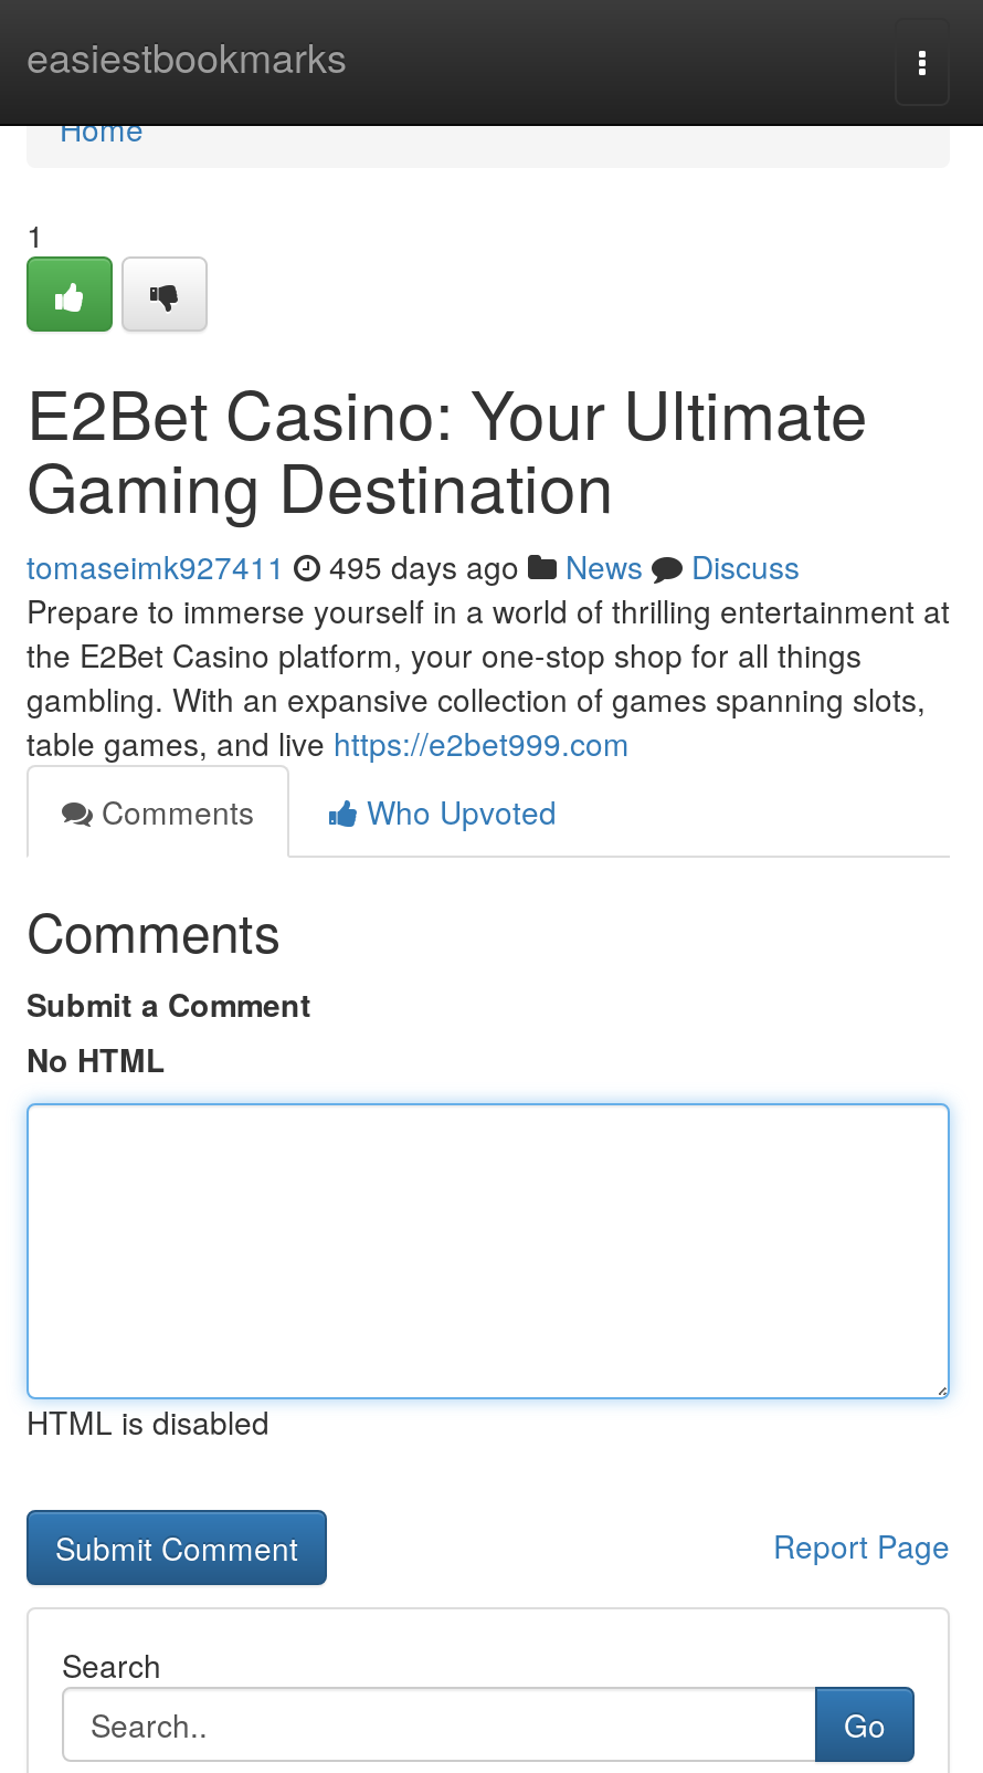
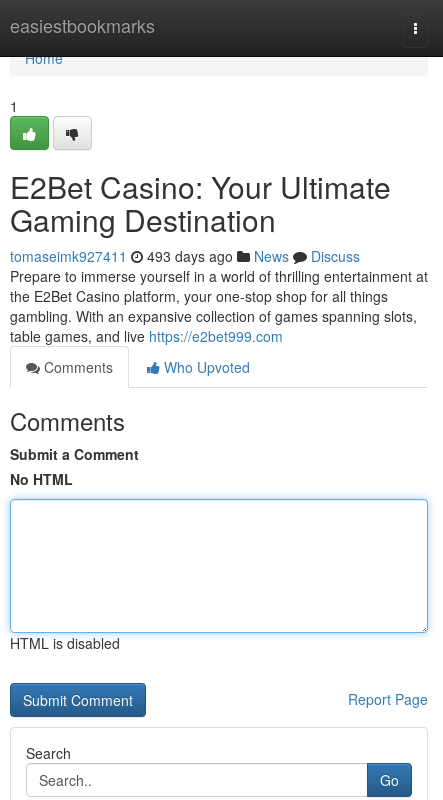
[27,544,800,588] tomaseimk927411 495 days ago News Discuss -> [10,246,360,266] tomaseimk927411 493 days ago News Discuss

